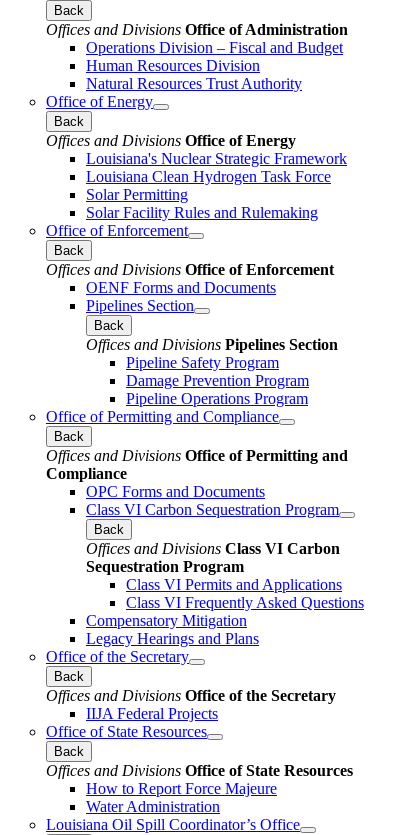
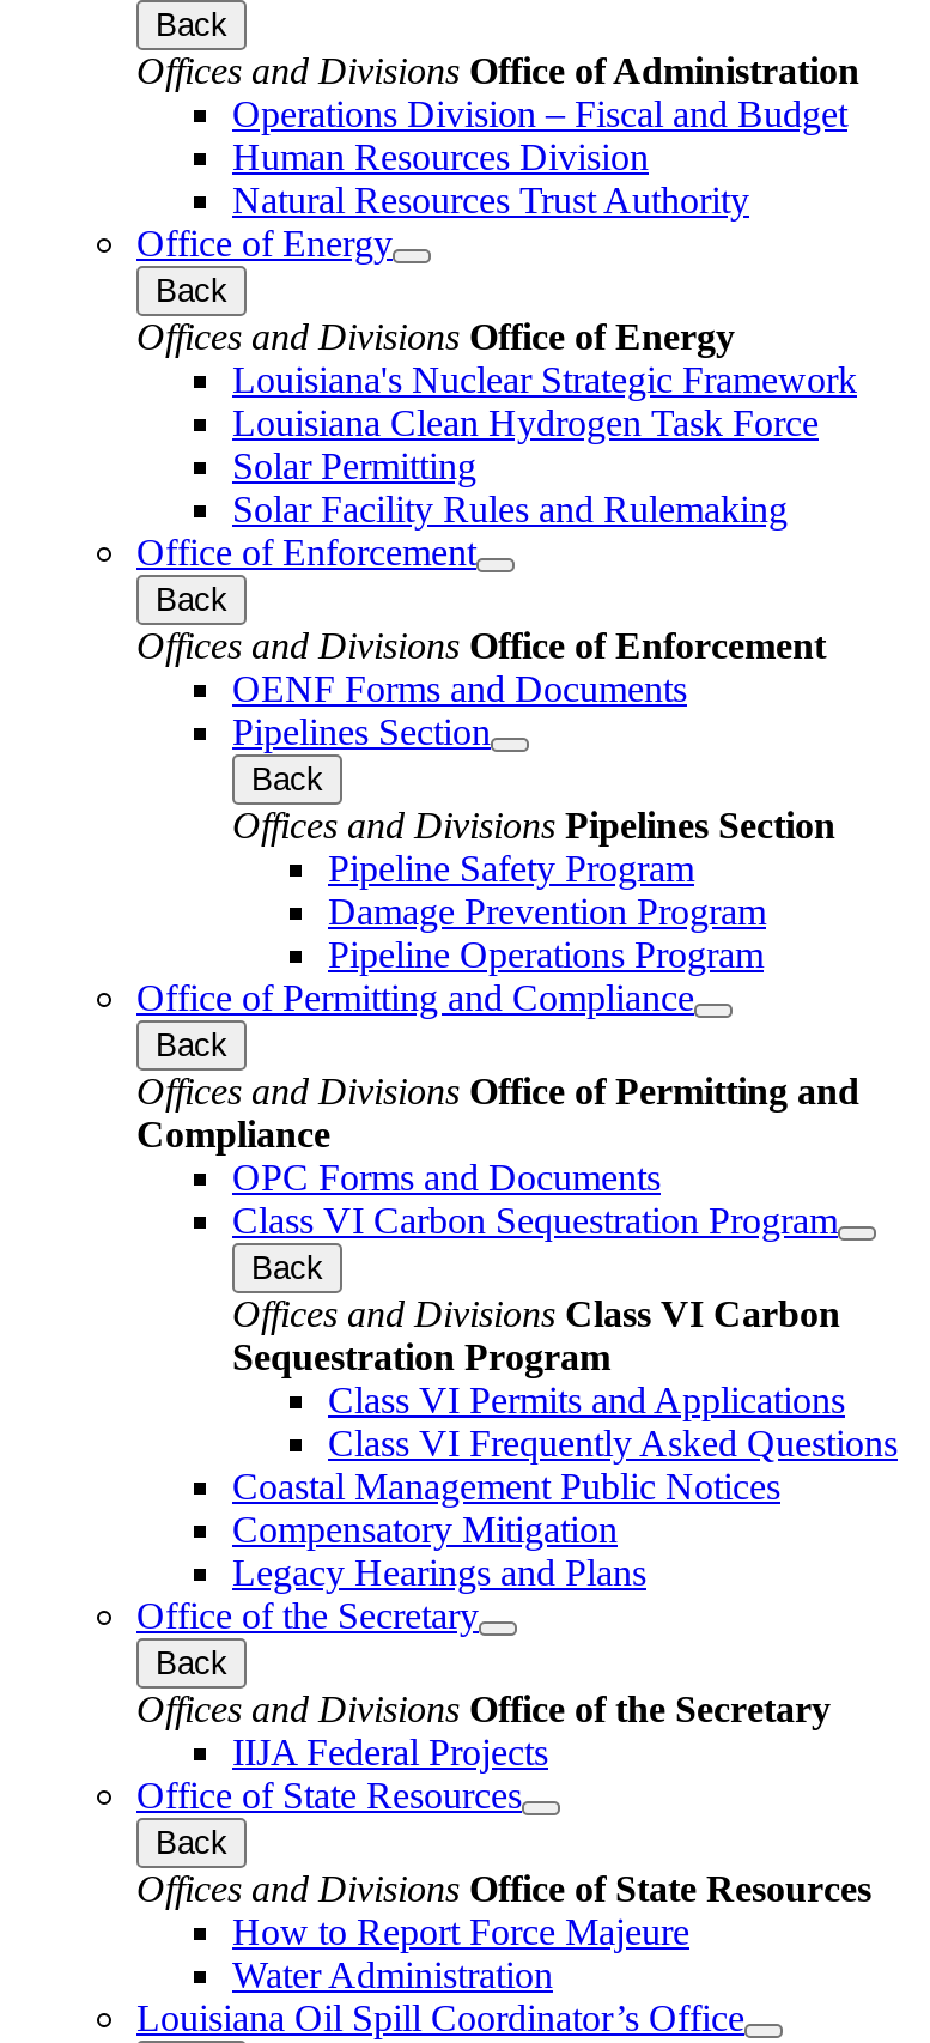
none -> [232,1465,780,1506] Coastal Management Public Notices

